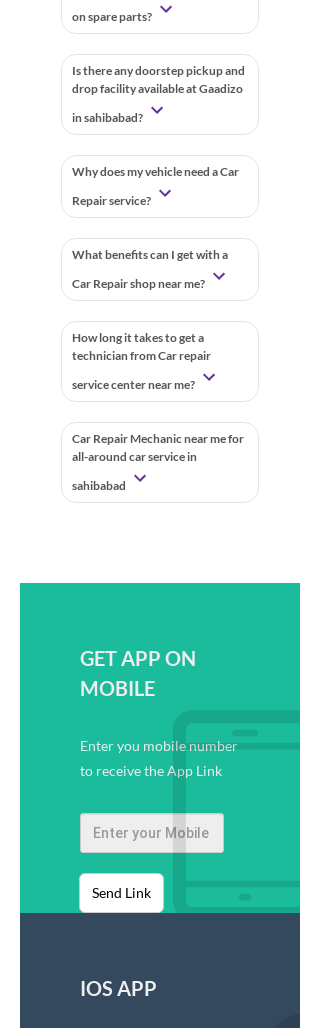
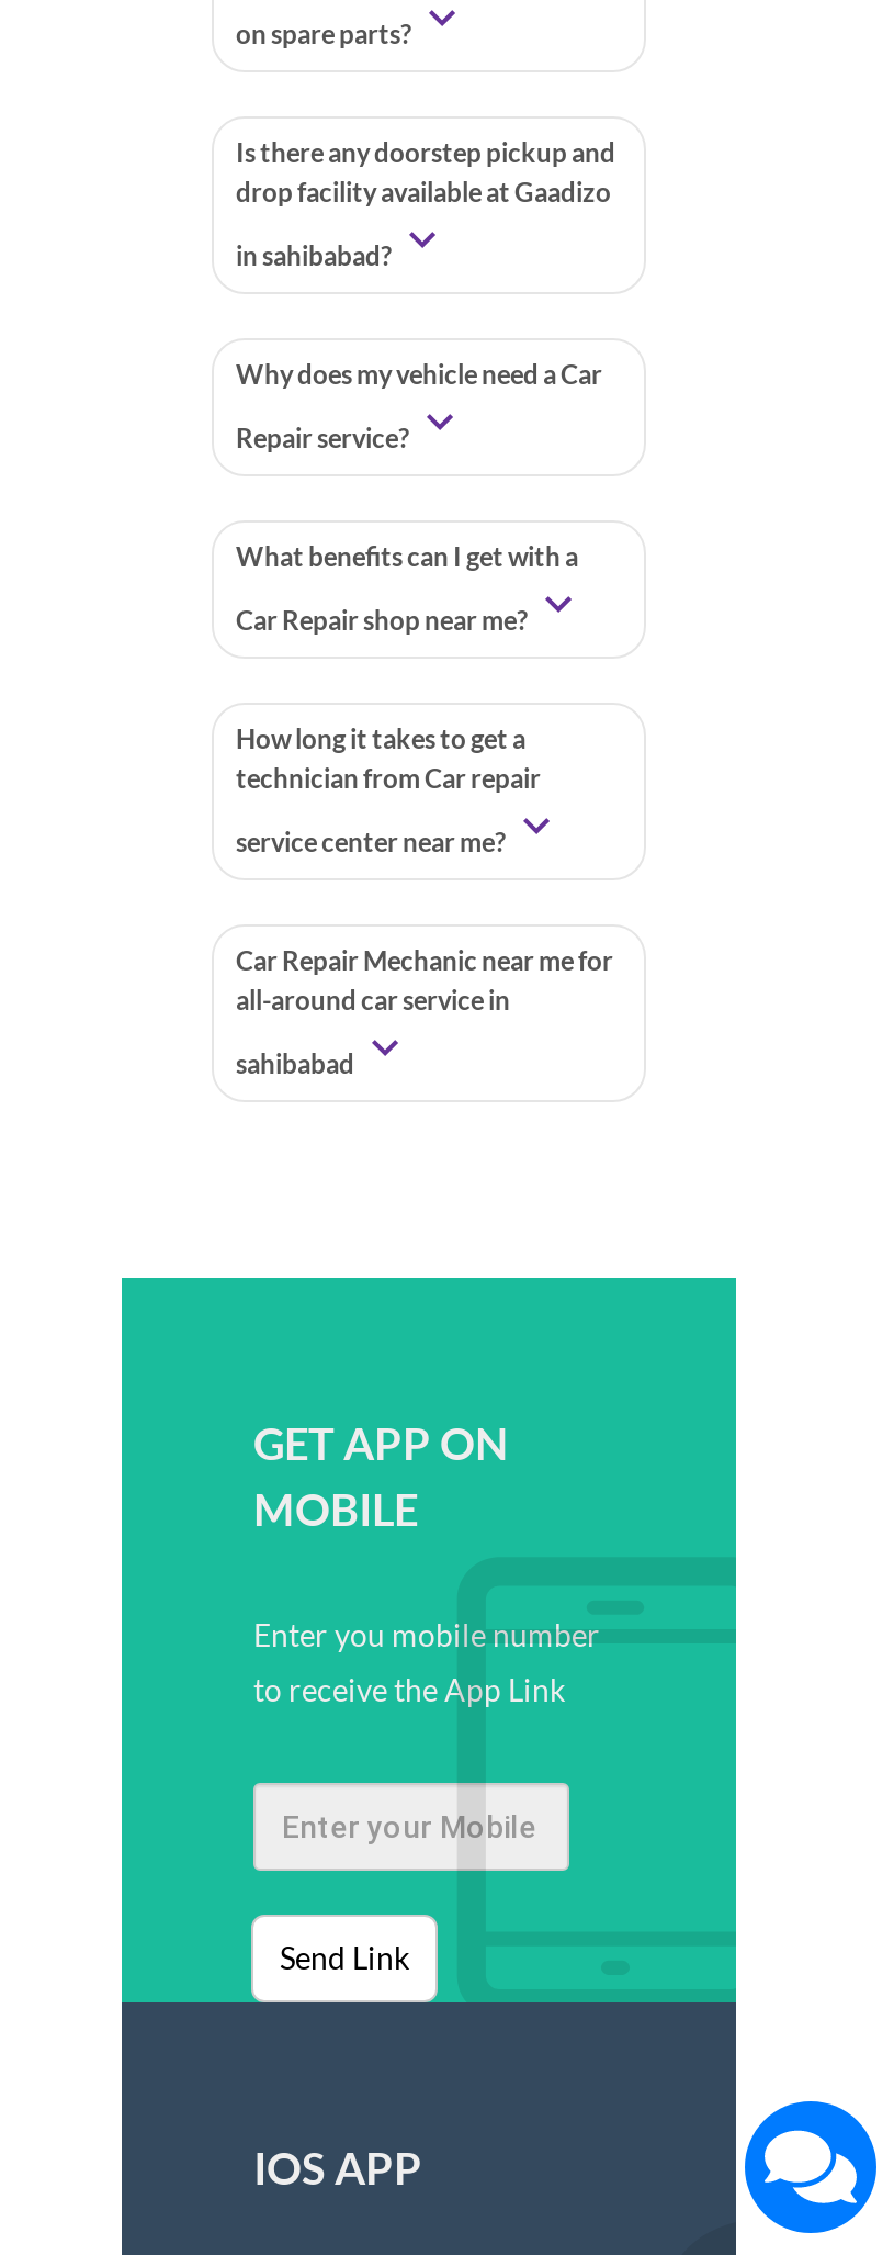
none -> [743,2099,879,2235] [image]

